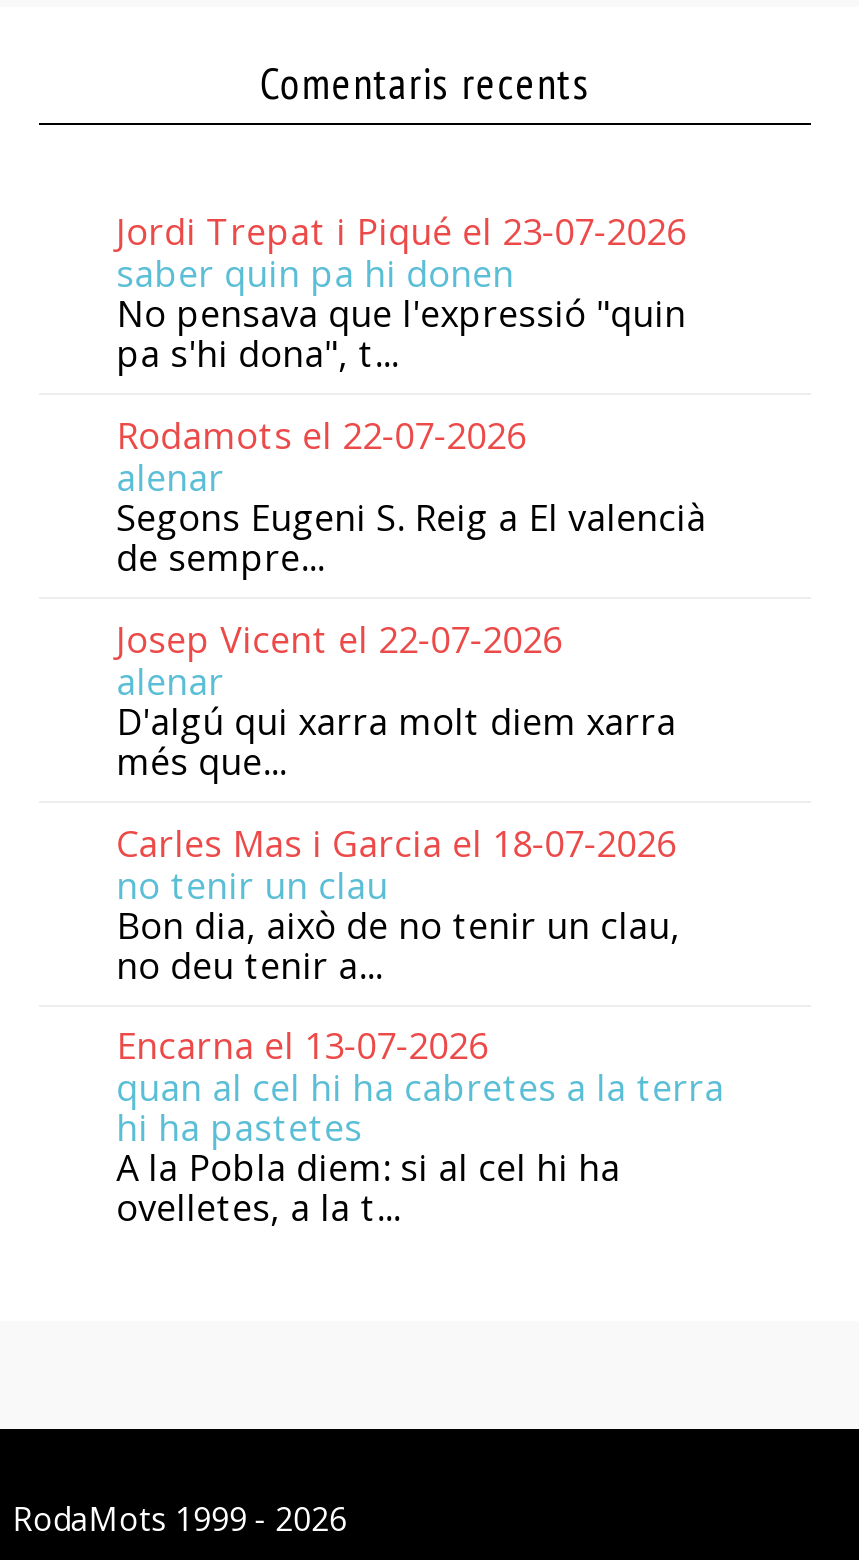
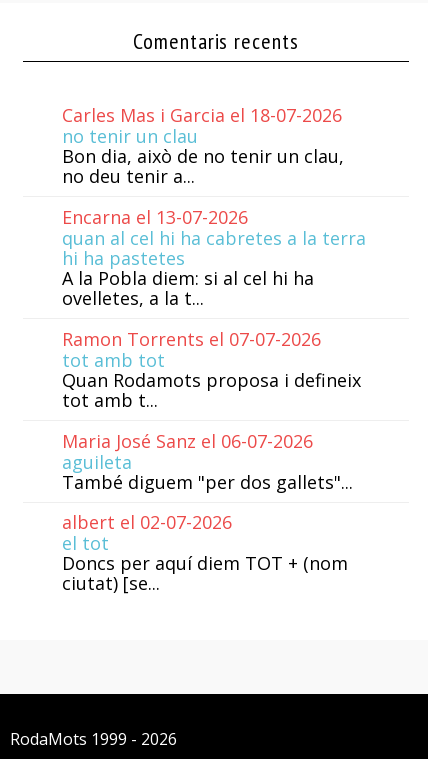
[116,208,706,785] Jordi Trepat i Piqué el 23-07-2026 | saber quin pa hi donen | No pensava que l'expressió "quin | pa s'hi dona", t... | Rodamots el 22-07-2026 | alenar | Segons Eugeni S. Reig a El valencià | de sempre... | Josep Vicent el 22-07-2026 | alenar | D'algú qui xarra molt diem xarra | més que... -> none
moved [116,818,724,1232] -> [62,103,366,310]: Carles Mas i Garcia el 18-07-2026 | no tenir un clau | Bon dia, això de no tenir un clau, | ... | A la Pobla diem: si al cel hi ha | ovelletes, a la t...
none -> [62,327,361,595] Ramon Torrents el 07-07-2026 | tot amb tot | Quan Rodamots proposa i defineix | tot amb t... | Maria José Sanz el 06-07-2026 | aguileta | També diguem "per dos gallets"... | albert el 02-07-2026 | el tot | Doncs per aquí diem TOT + (nom | ciutat) [se...

